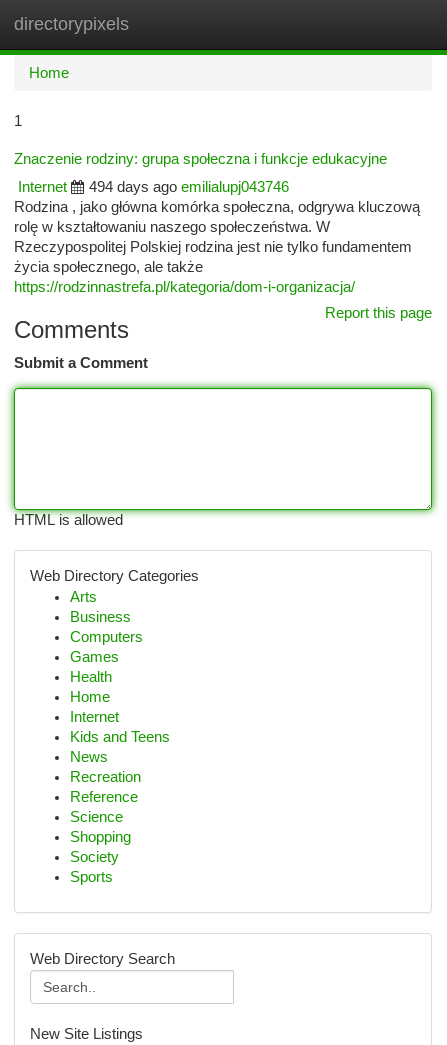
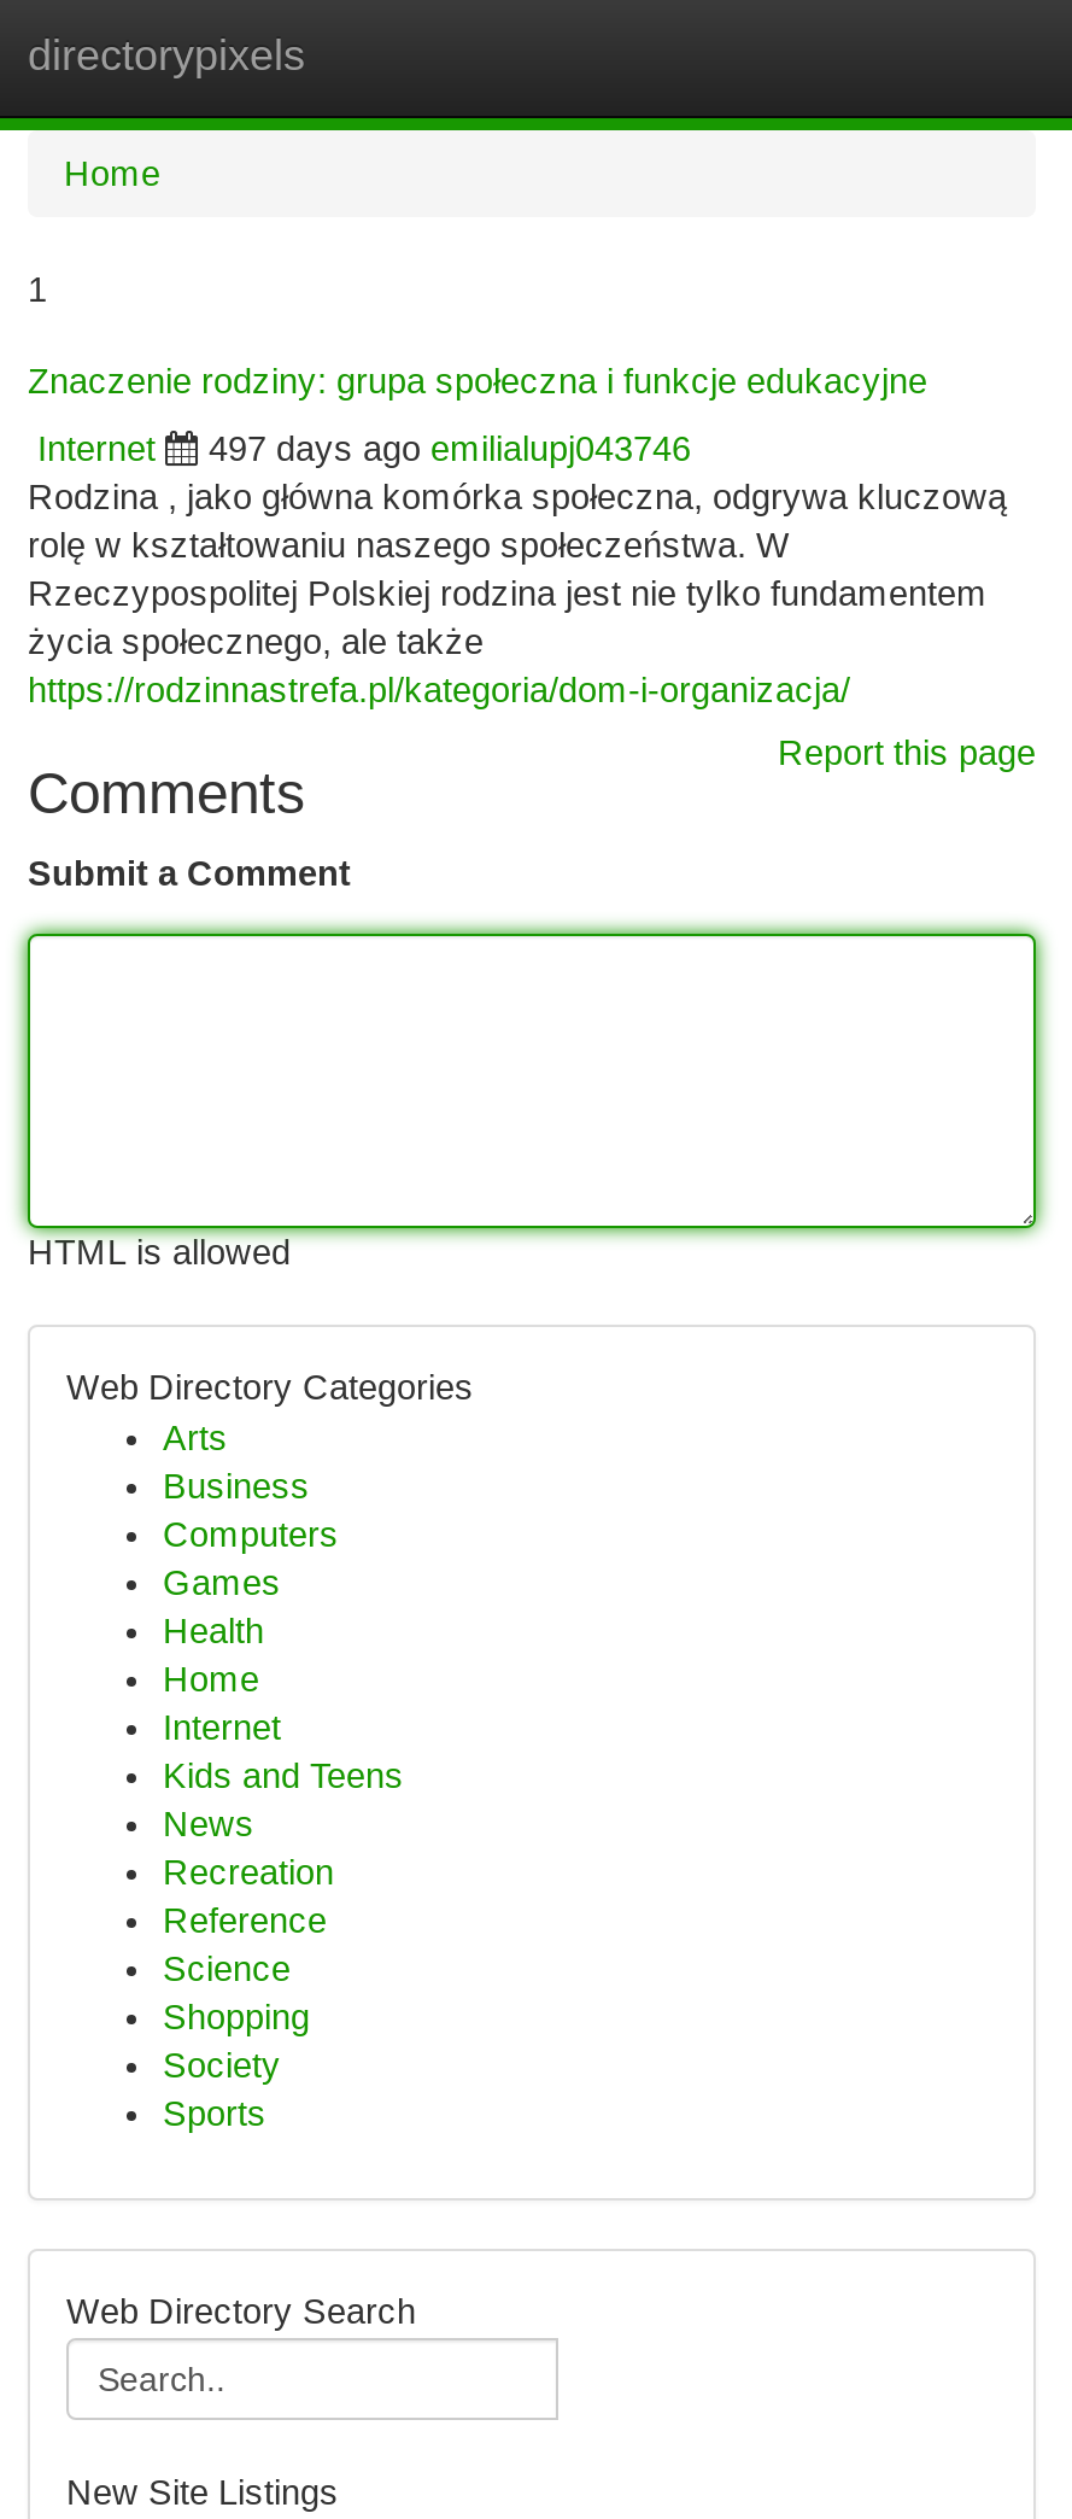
[89,179,289,195] 494 days ago emilialupj043746 -> [209,429,691,468] 497 days ago emilialupj043746

